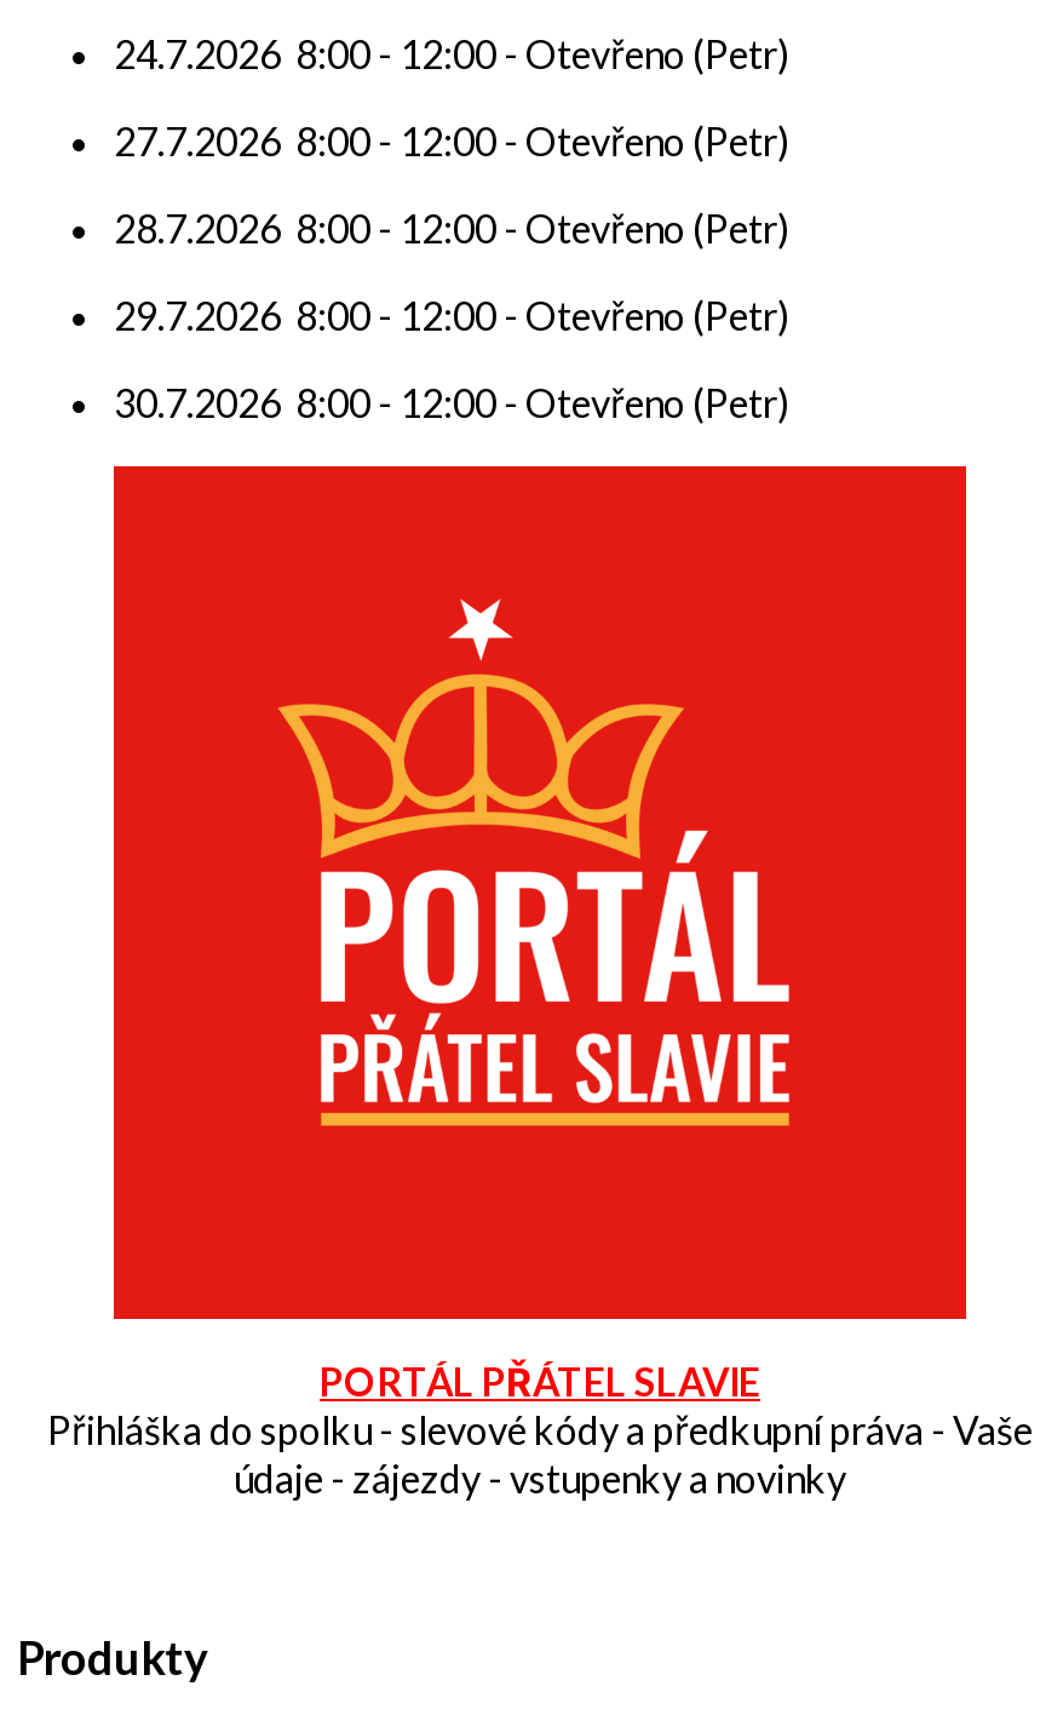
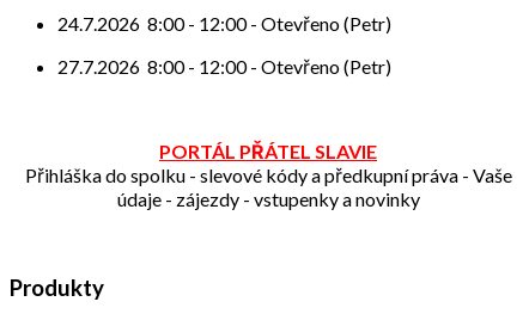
[114,205,789,425] 28.7.2026 8:00 - 12:00 - Otevřeno (Petr) | 29.7.2026 8:00 - 12:00 - Otevřeno (Petr) | 30.7.2026 8:00 - 12:00 - Otevřeno (Petr) -> none
[111,464,969,1321] [image] -> none

